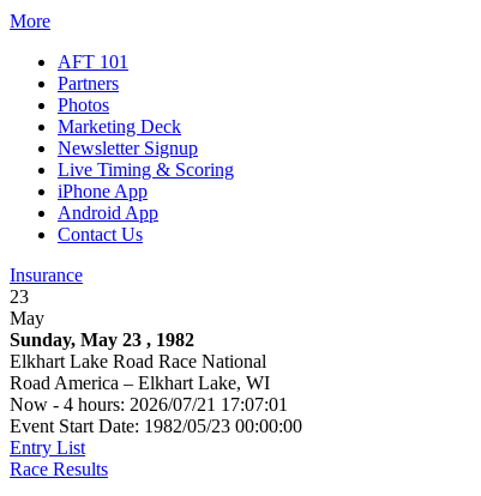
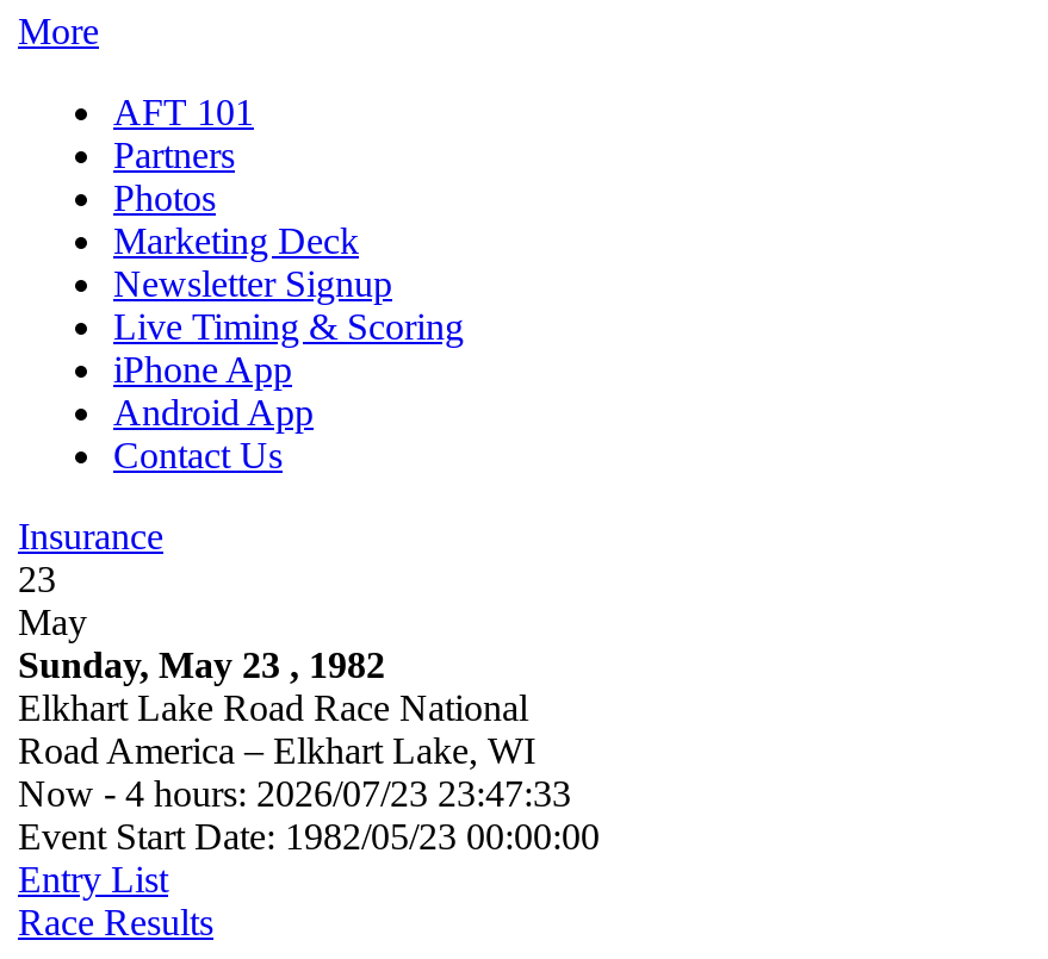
[10,394,288,415] Now - 4 hours: 2026/07/21 17:07:01 -> [18,773,571,814] Now - 4 hours: 2026/07/23 23:47:33

